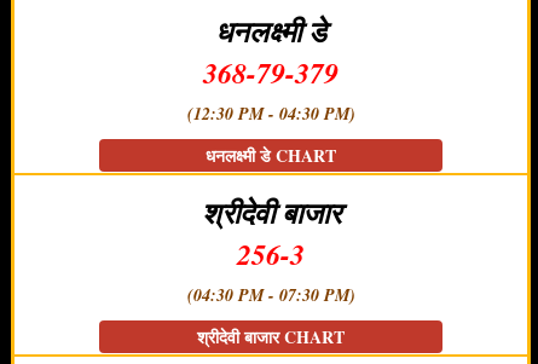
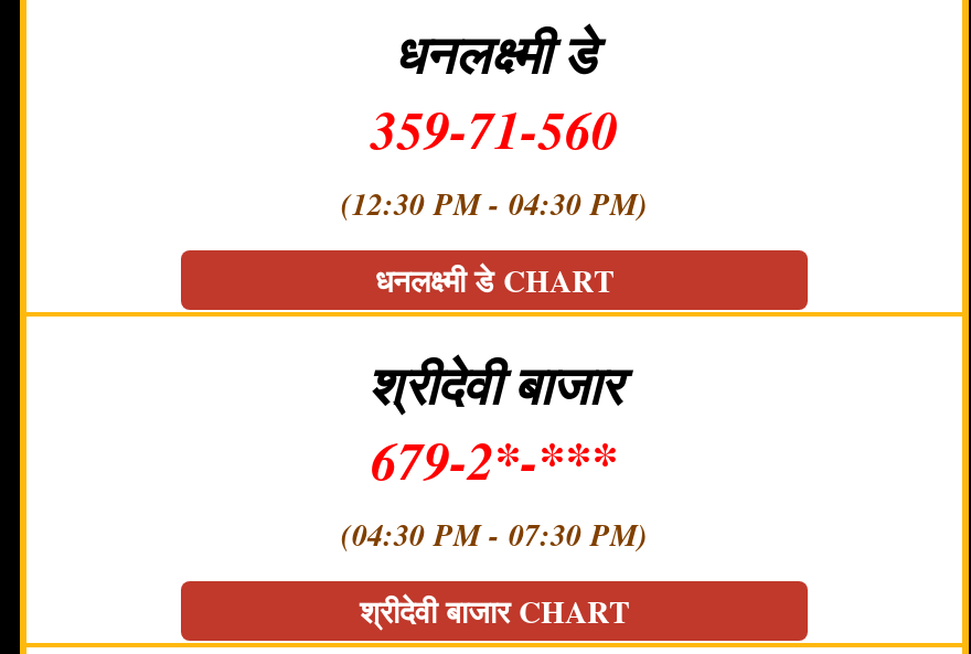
[203,52,339,93] 368-79-379 -> [371,91,618,166] 359-71-560
[237,234,305,275] 256-3 -> [371,422,618,497] 679-2*-***

